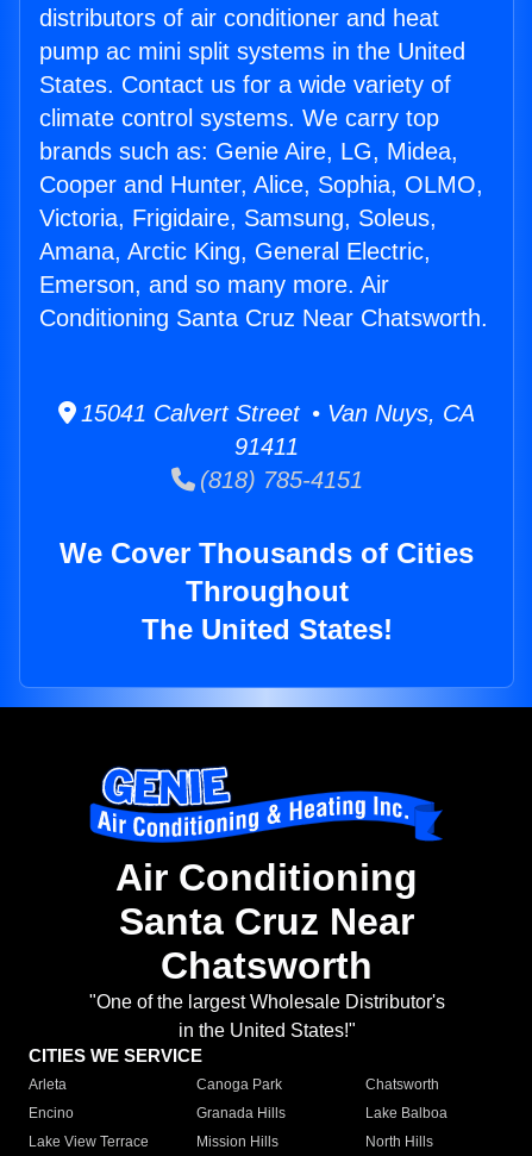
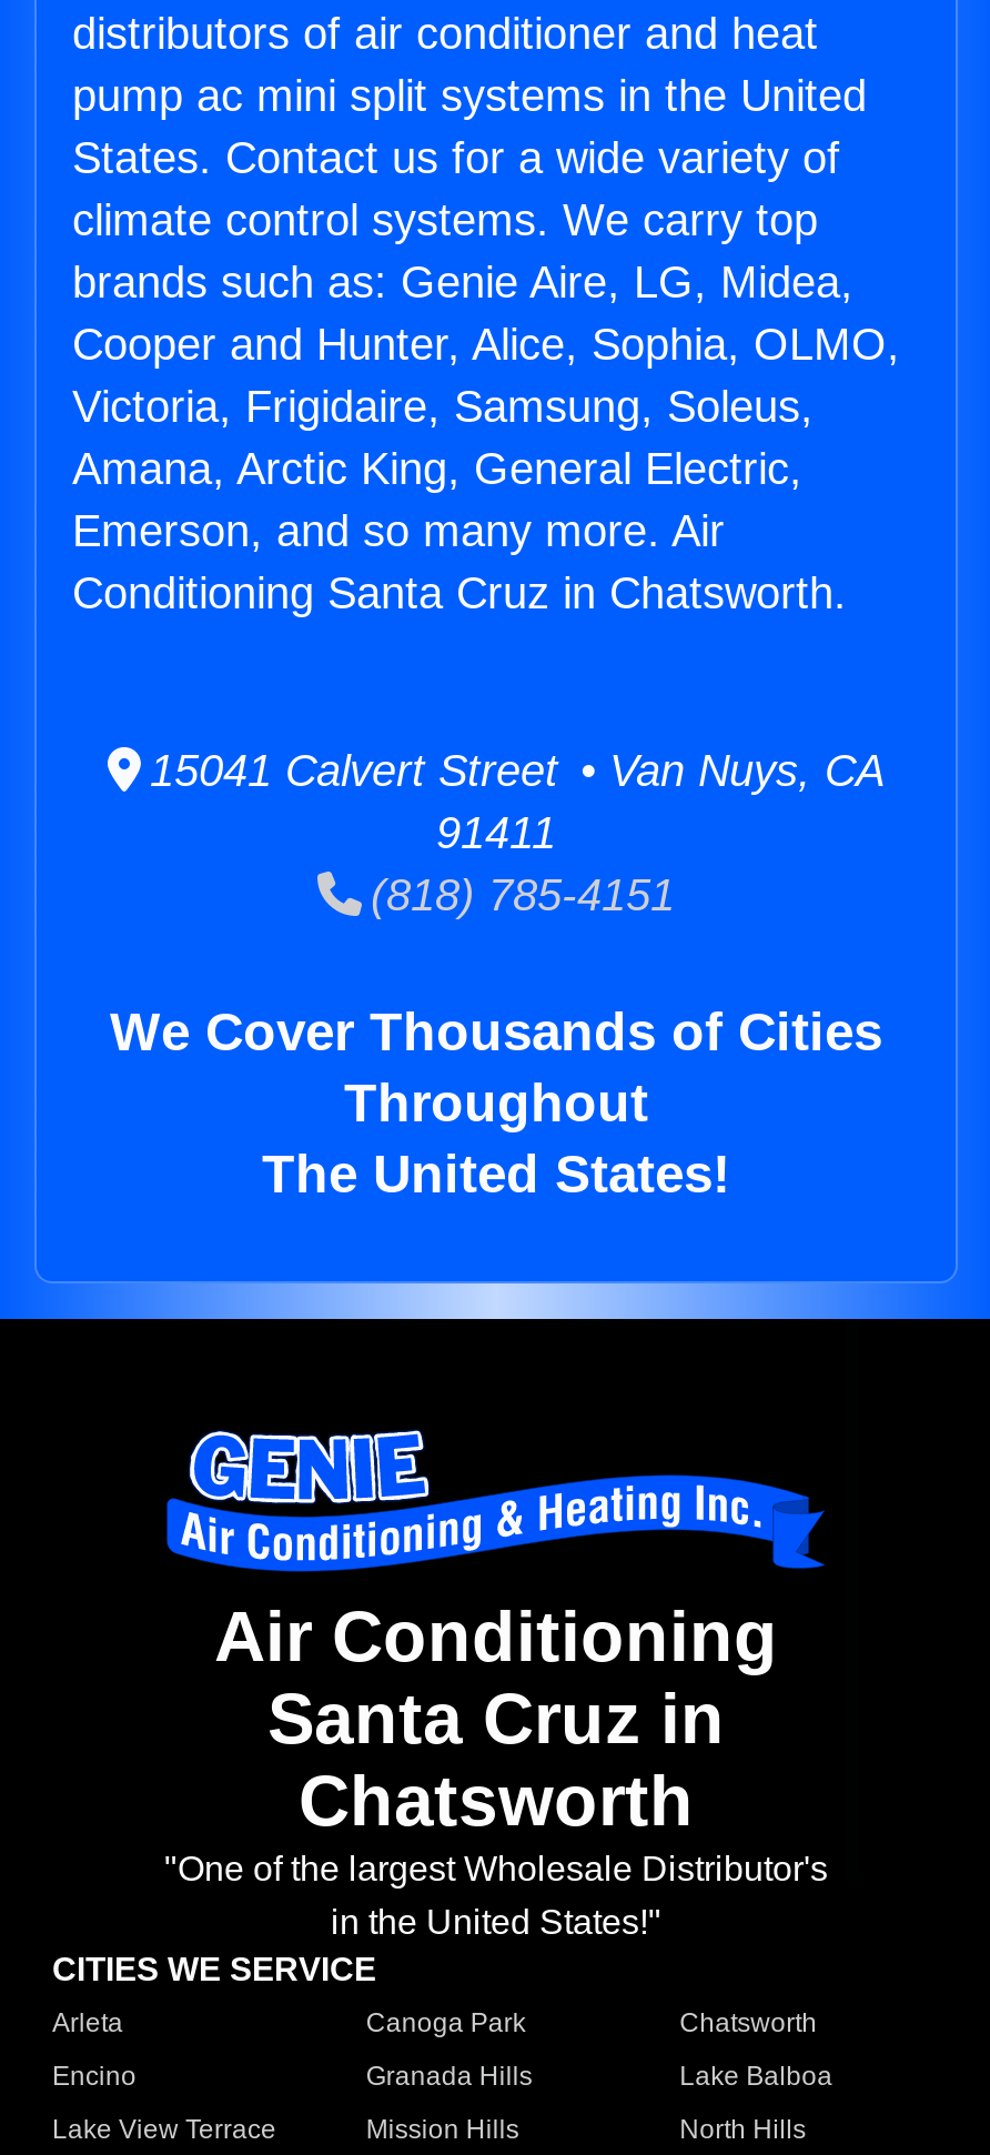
[39,305,488,331] Conditioning Santa Cruz Near Chatsworth. -> [72,569,847,618] Conditioning Santa Cruz in Chatsworth.
[119,900,414,943] Santa Cruz Near -> [267,1679,725,1759] Santa Cruz in

